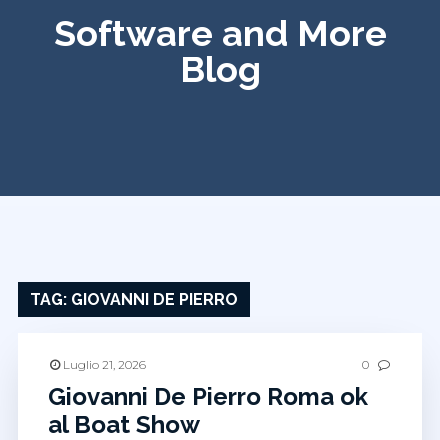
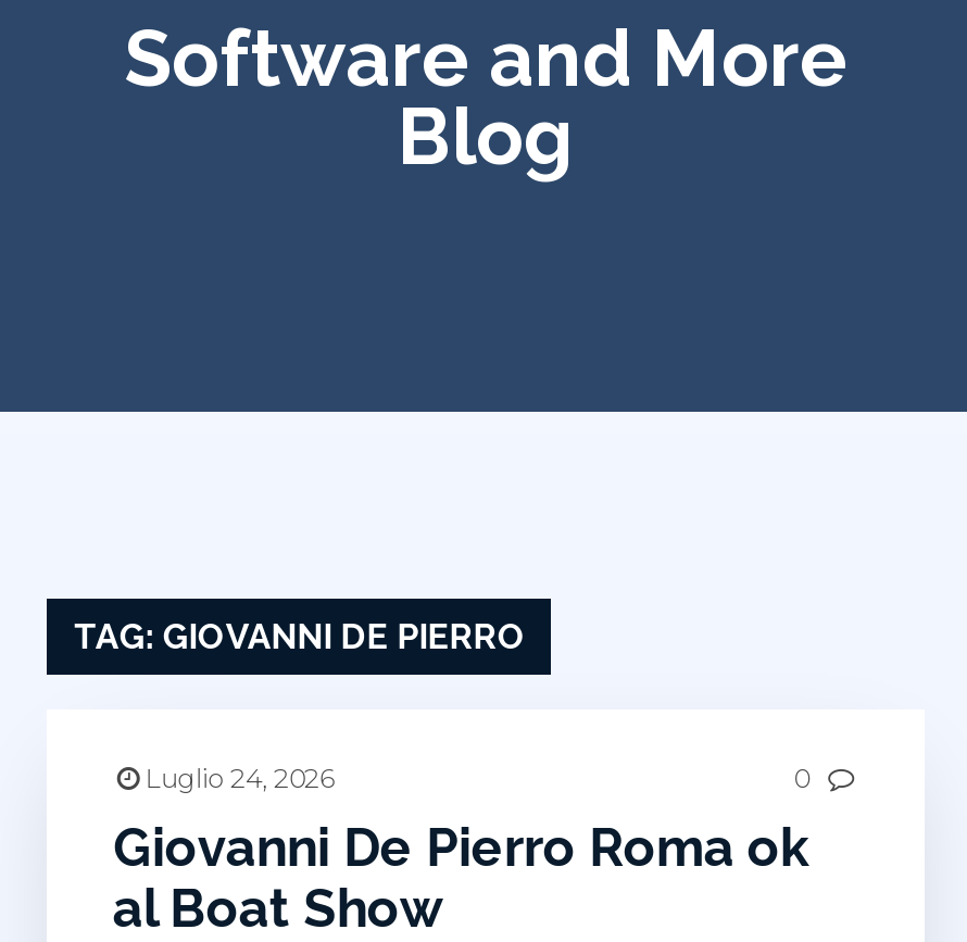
[60,357,146,372] Luglio 21, 2026 -> [139,762,334,794] Luglio 24, 2026

